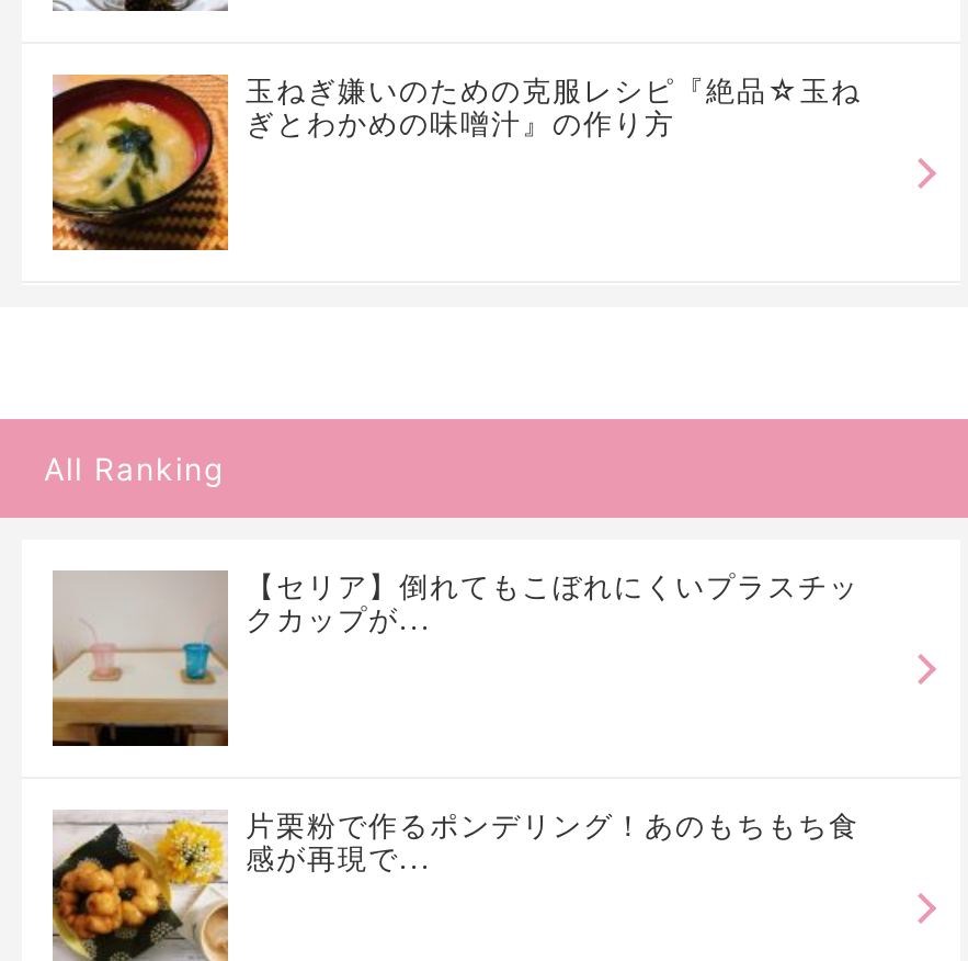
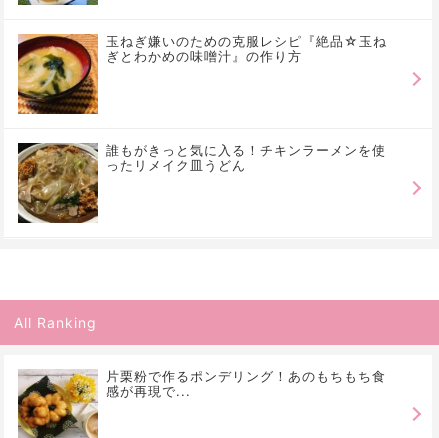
none -> [17,142,386,224] [image] | 誰もがきっと気に入る！チキンラーメンを使 | ったリメイク皿うどん
moved [44,451,226,488] -> [14,314,97,331]: All Ranking
[53,569,859,757] [image] | 【セリア】倒れてもこぼれにくいプラスチッ | クカップが... -> none

